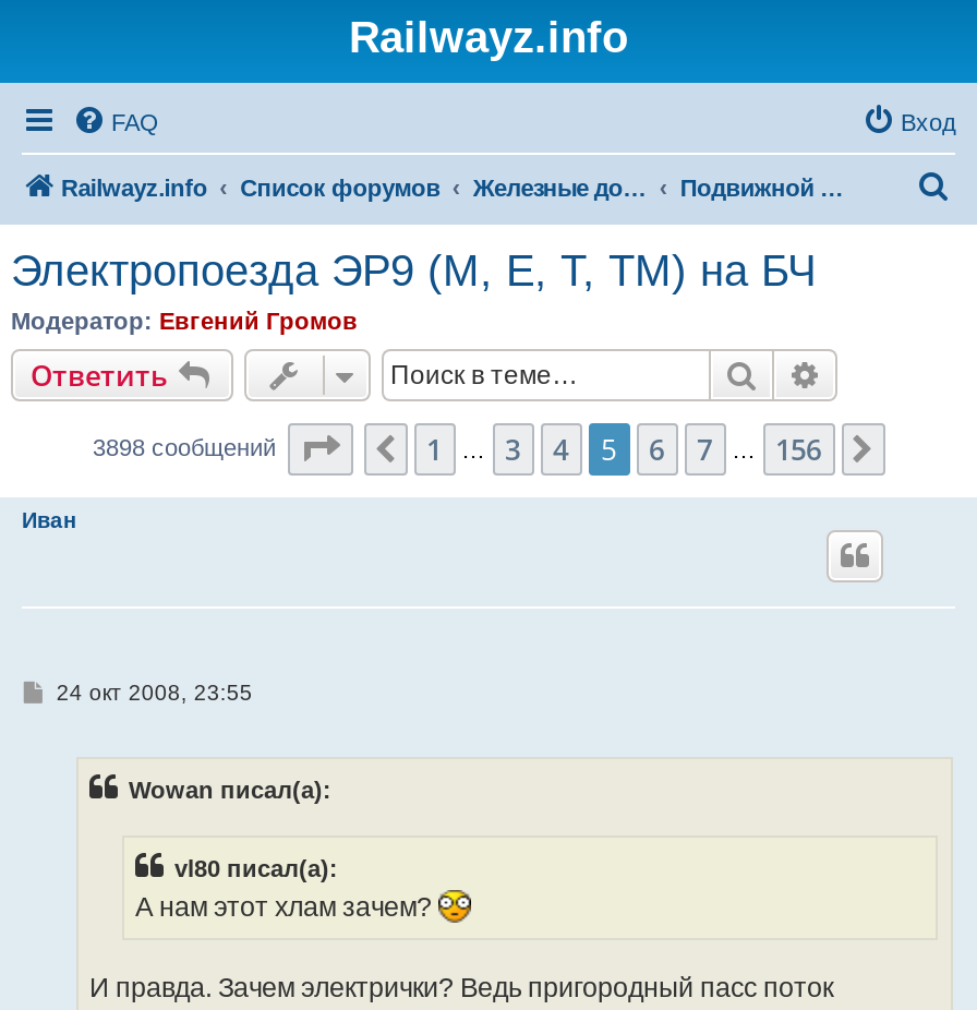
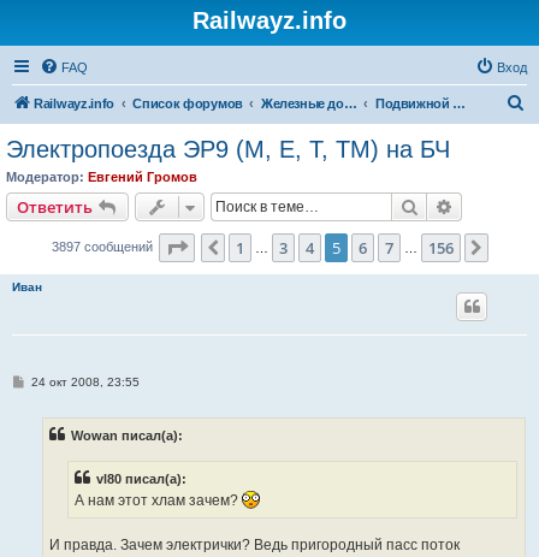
[93,433,282,459] 3898 сообщений -> [51,239,156,253] 3897 сообщений

